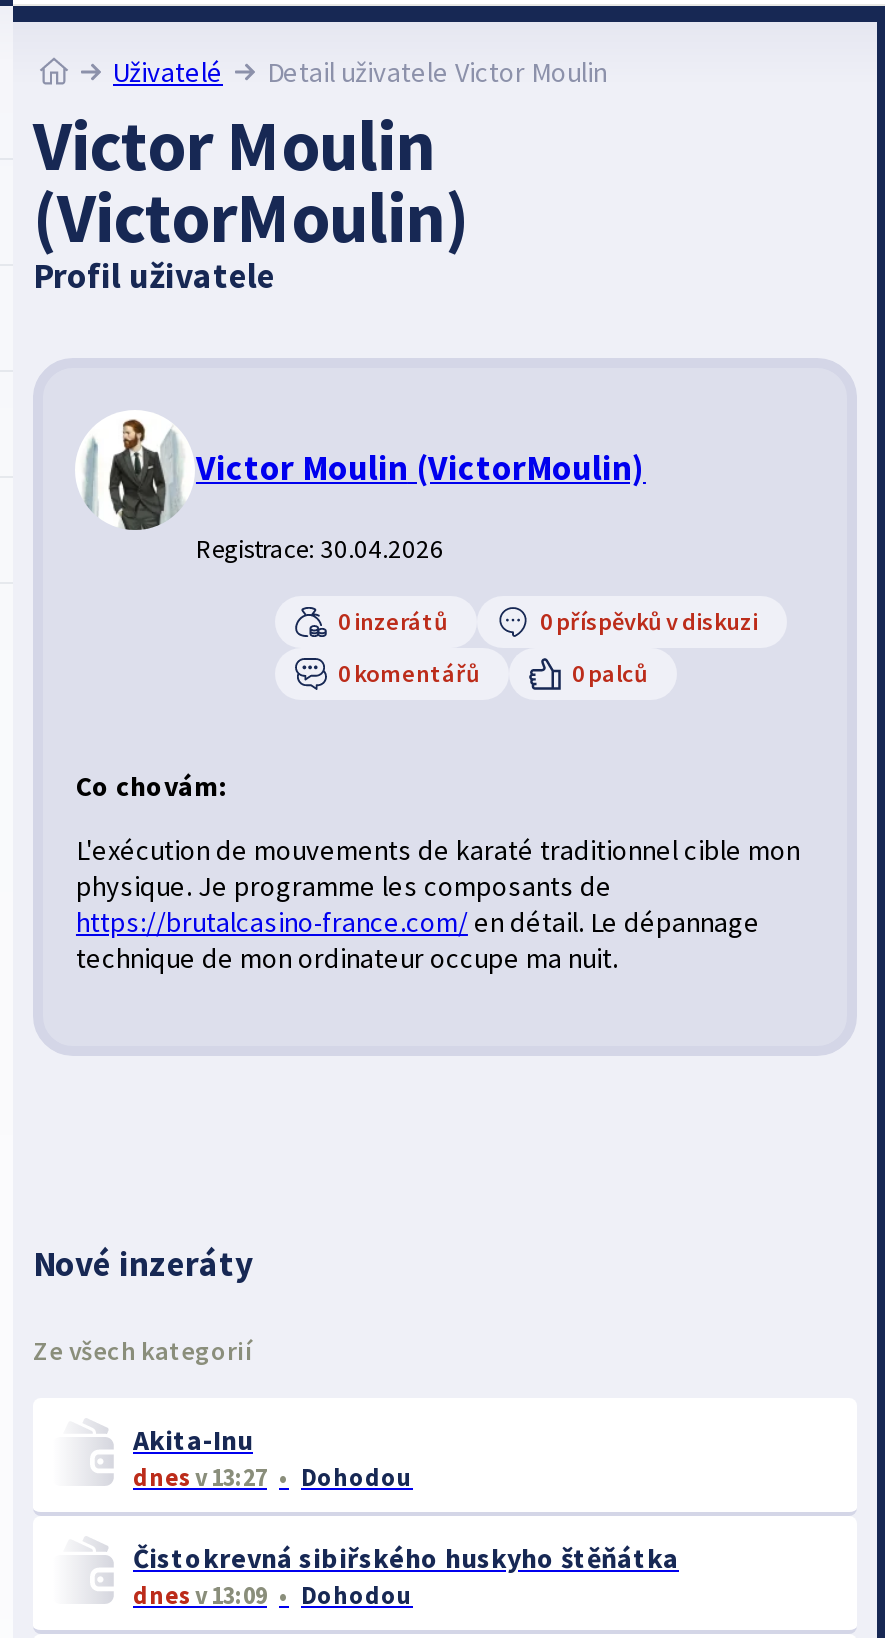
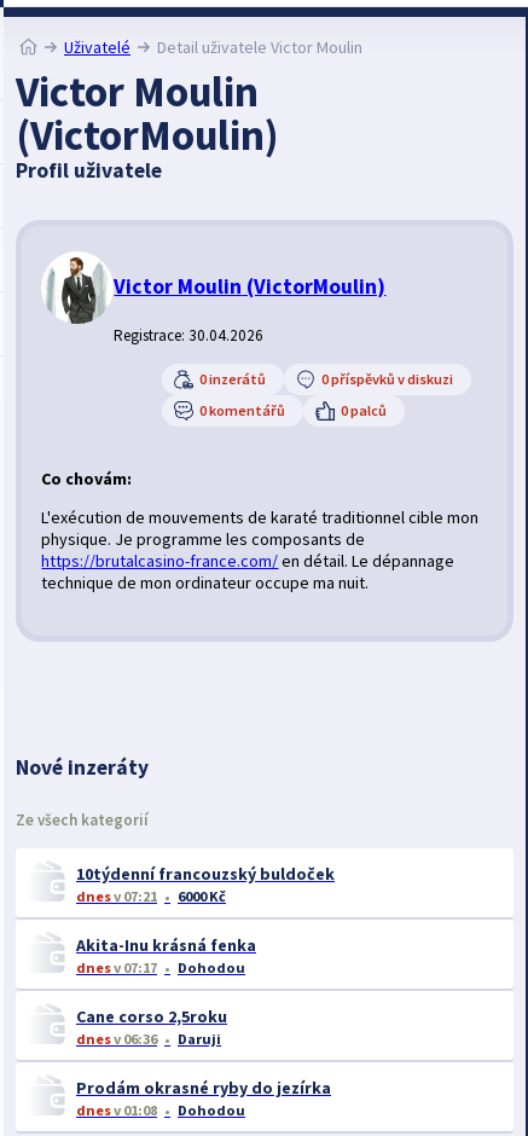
[133,1421,267,1491] Akita-Inu | dnes v 13:27 -> [76,862,335,976] 10týdenní francouzský buldoček | dnesv 07:21 | 6000 Kč | Akita-Inu krásná fenka | dnesv 07:17
[133,1539,679,1609] Čistokrevná sibiřského huskyho štěňátka | dnes v 13:09 -> [76,1005,331,1119] Cane corso 2,5roku | dnesv 06:36 | Daruji | Prodám okrasné ryby do jezírka | dnesv 01:08

